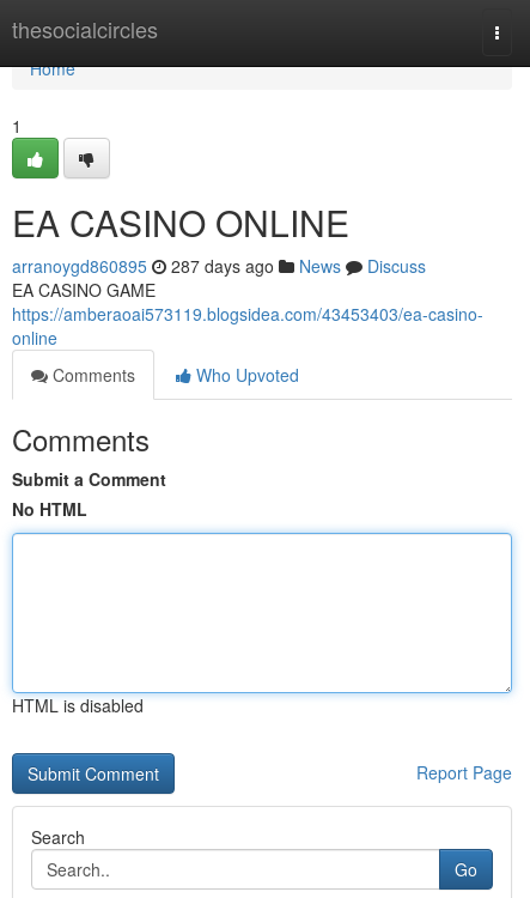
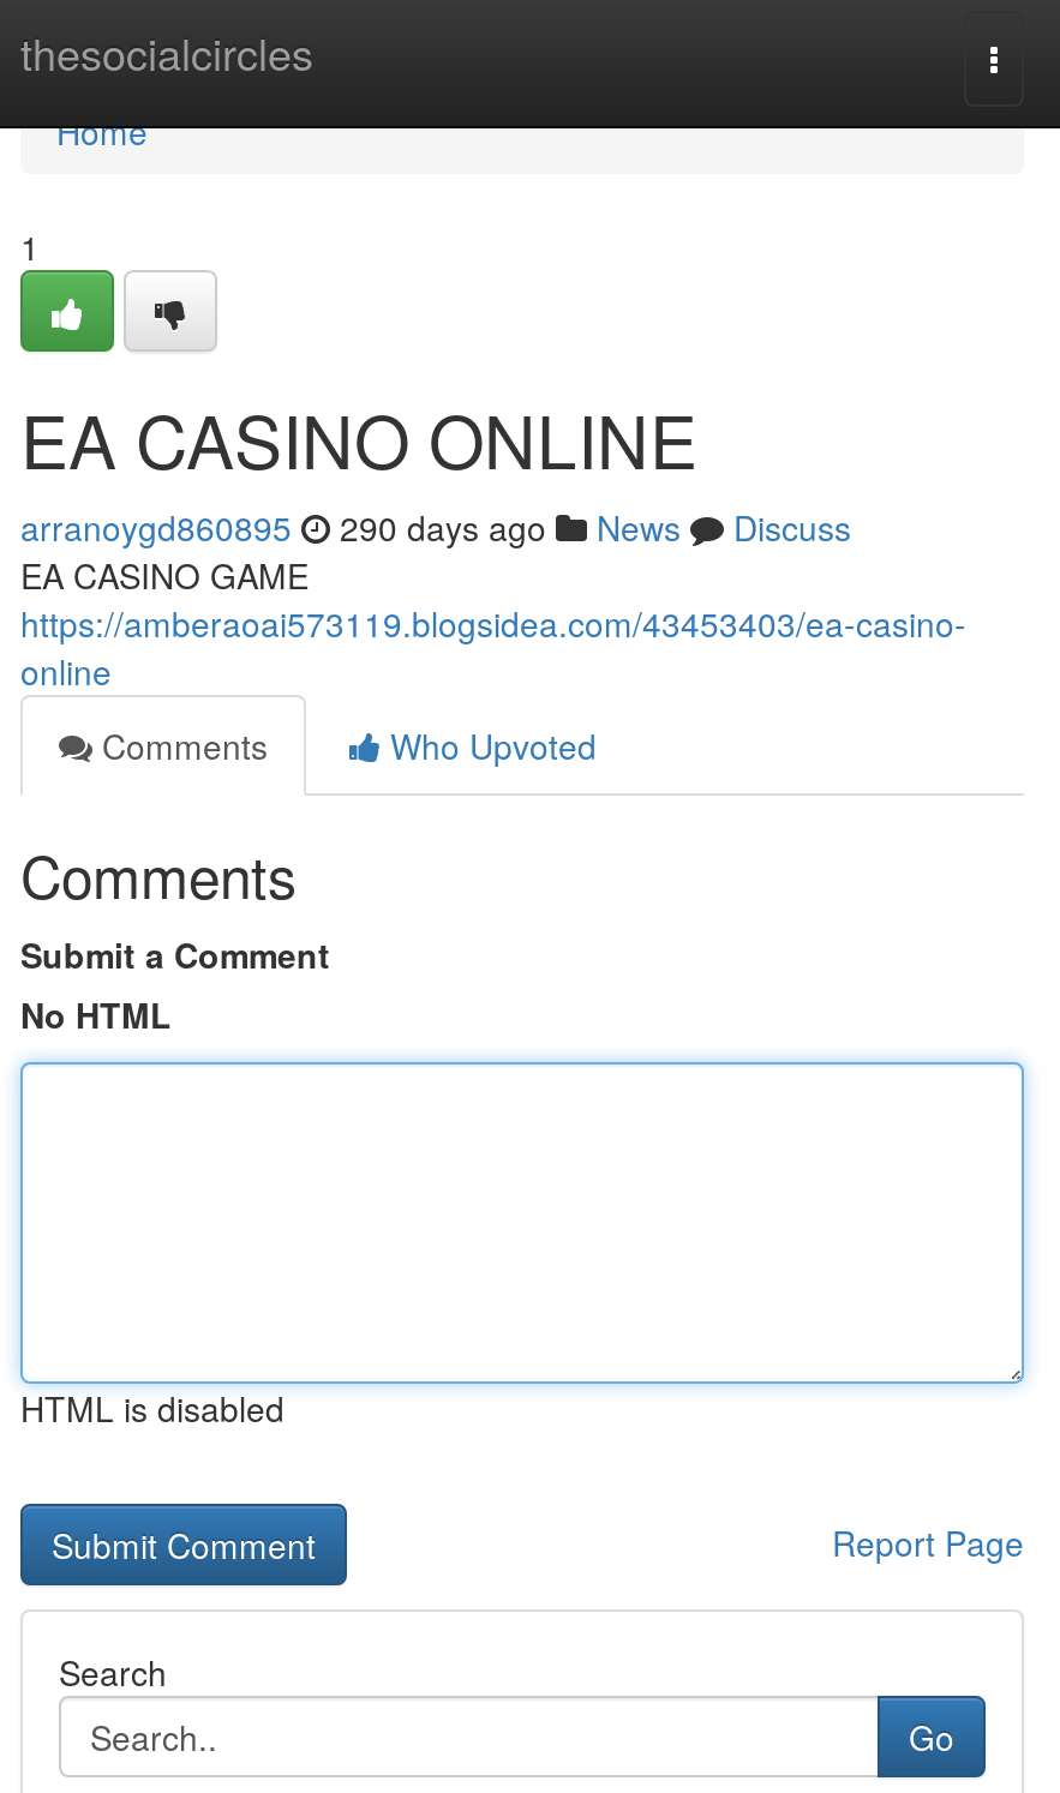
[12,254,426,278] arranoygd860895 287 days ago News Discuss -> [20,503,851,551] arranoygd860895 290 days ago News Discuss

